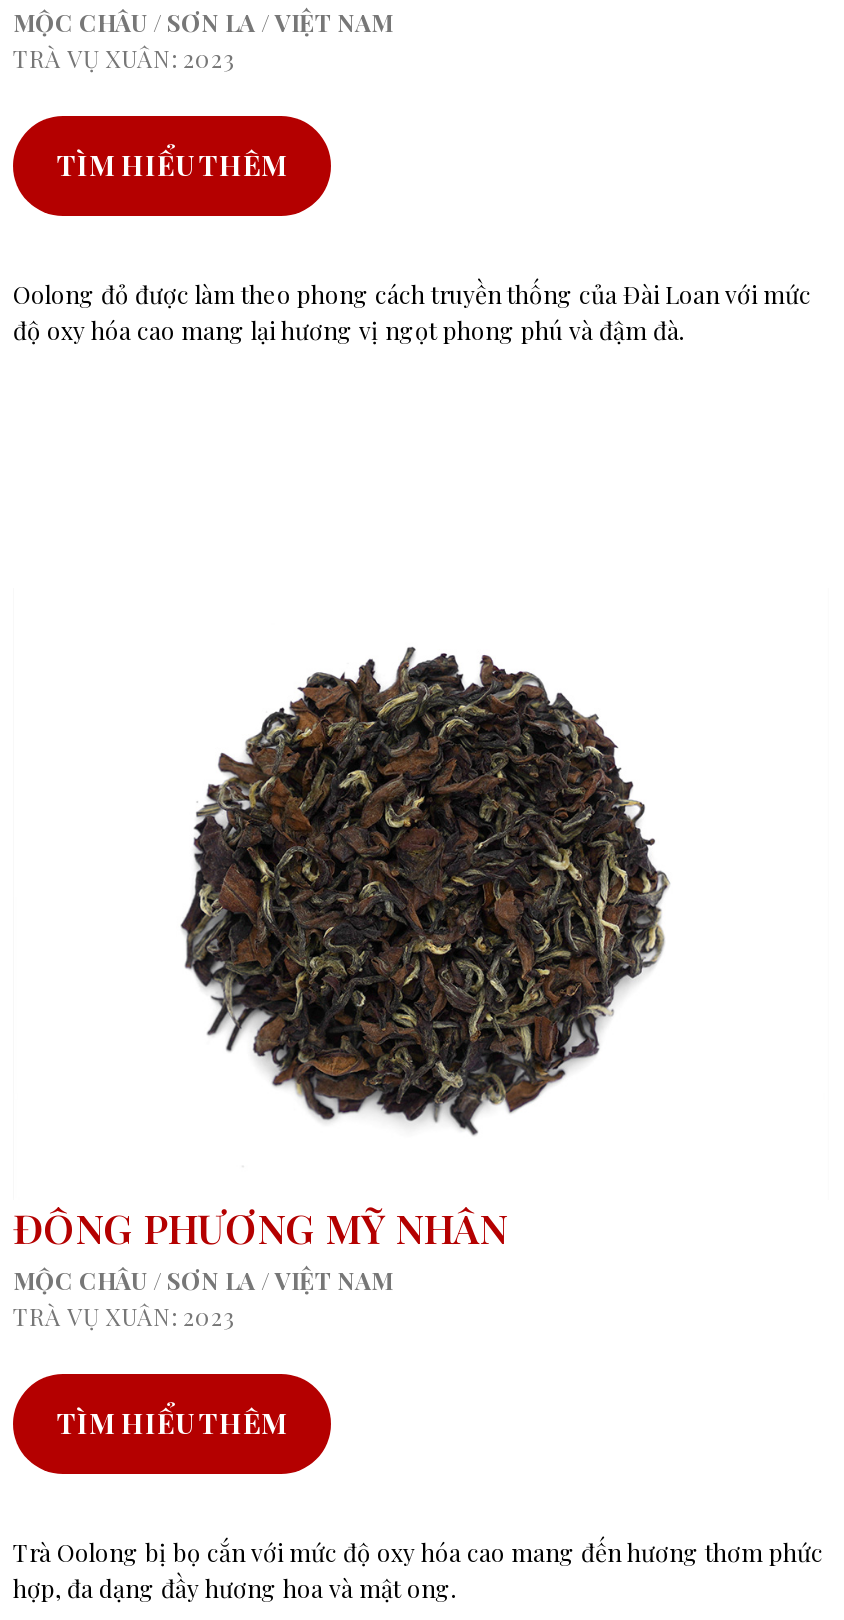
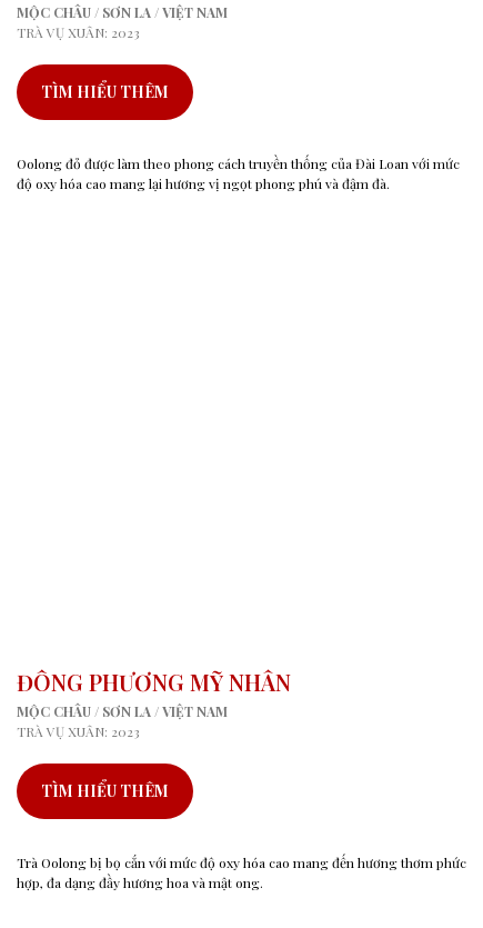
[179,646,671,1136] [image] -> none

